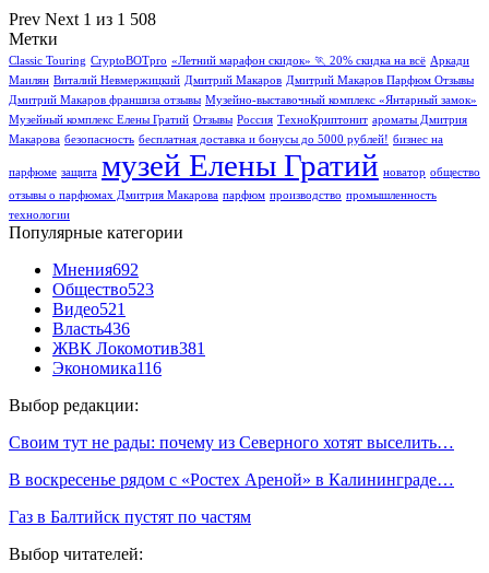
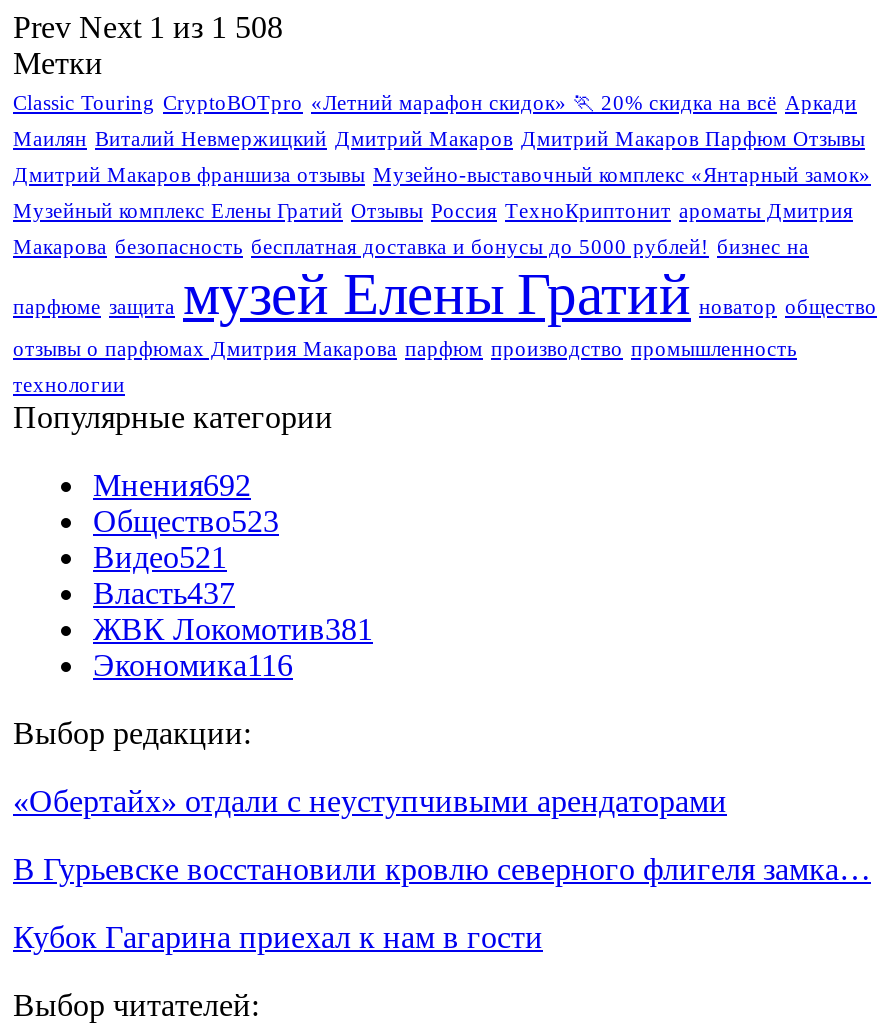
[52,319,130,338] Власть436 -> [93,576,235,610] Власть437
[9,433,454,451] Своим тут не рады: почему из Северного хотят выселить… -> [13,784,727,818] «Обертайх» отдали с неуступчивыми арендаторами
[9,470,454,489] В воскресенье рядом с «Ростех Ареной» в Калининграде… -> [13,852,871,886] В Гурьевске восстановили кровлю северного флигеля замка…
[9,507,251,526] Газ в Балтийск пустят по частям -> [13,920,543,954] Кубок Гагарина приехал к нам в гости

